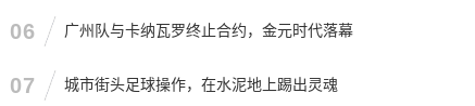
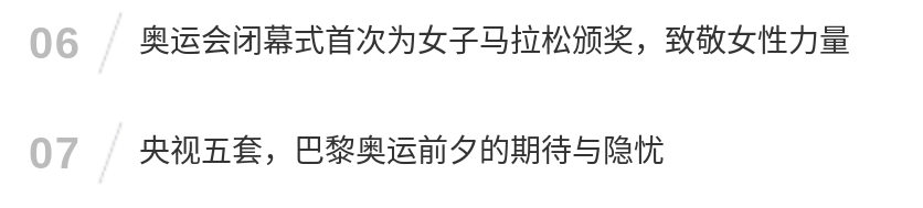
[64,19,353,39] 广州队与卡纳瓦罗终止合约，金元时代落幕 -> [139,18,850,59] 奥运会闭幕式首次为女子马拉松颁奖，致敬女性力量
[64,73,338,94] 城市街头足球操作，在水泥地上踢出灵魂 -> [139,128,665,169] 央视五套，巴黎奥运前夕的期待与隐忧

